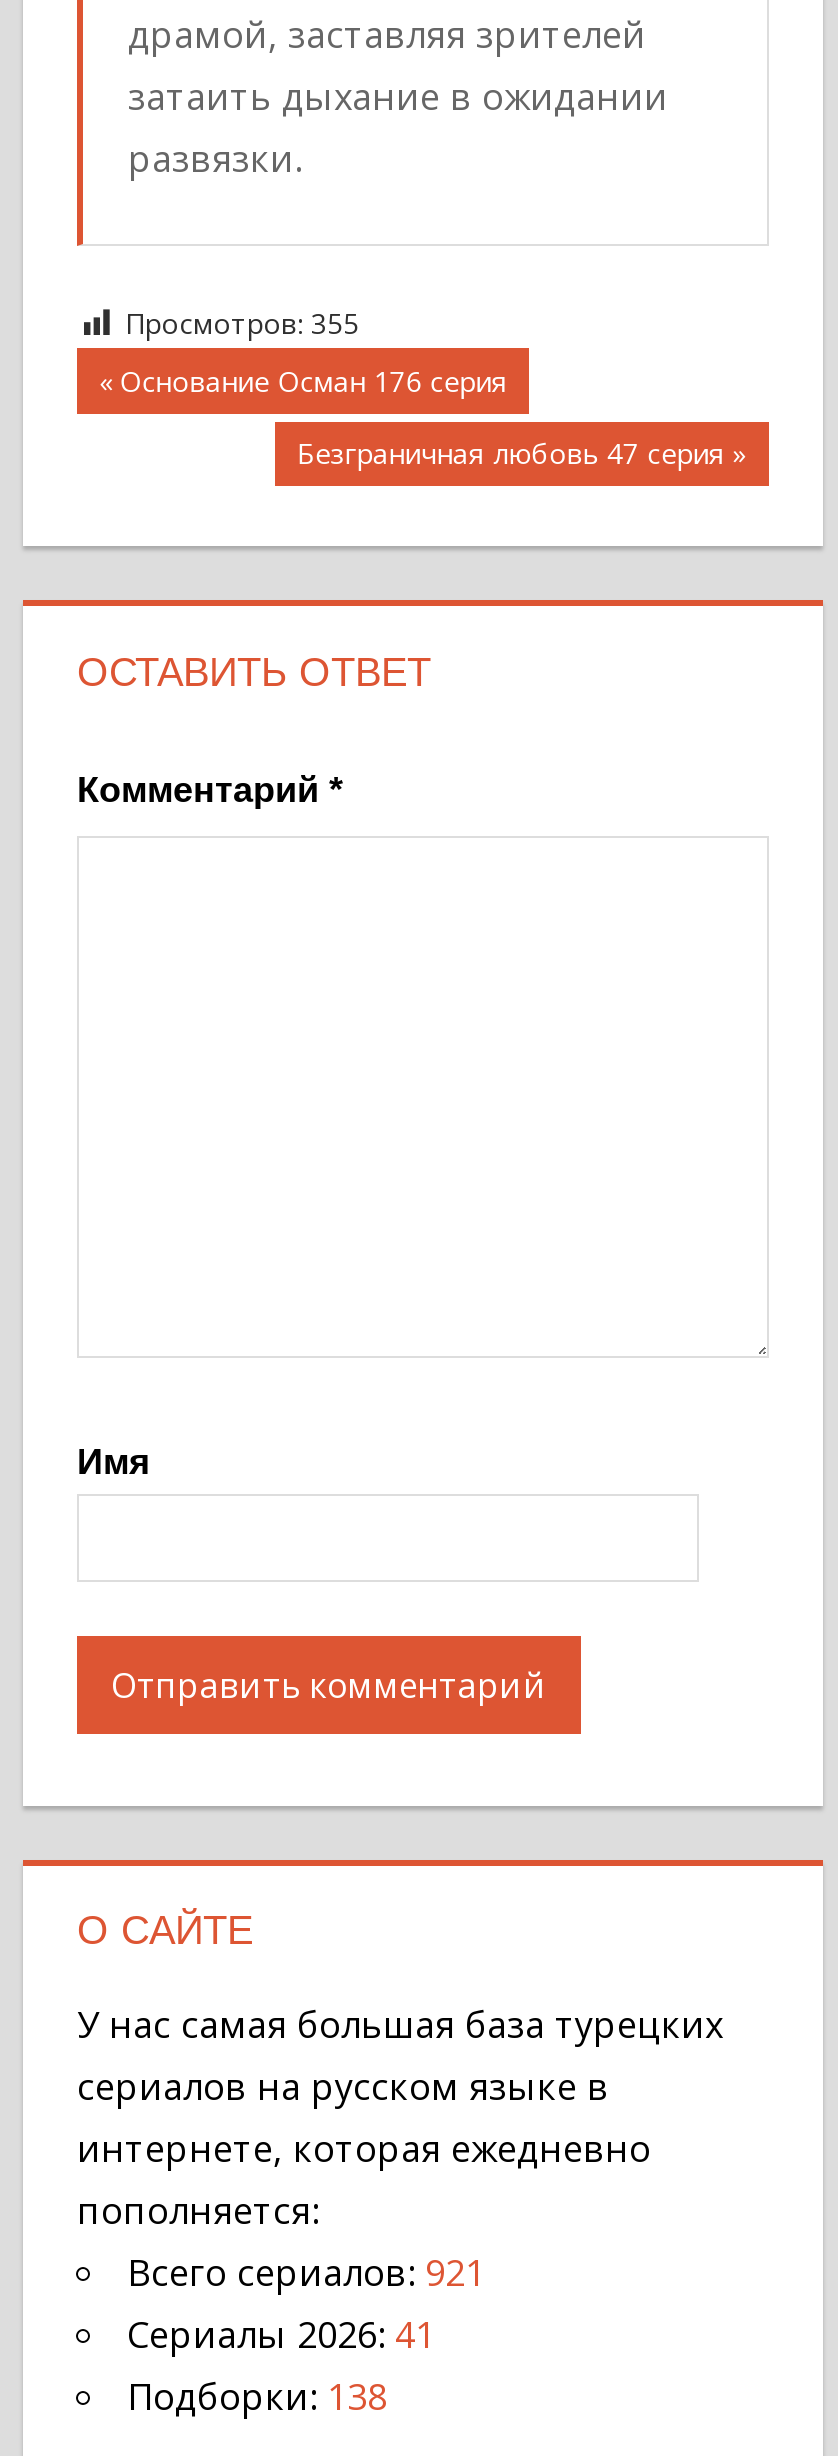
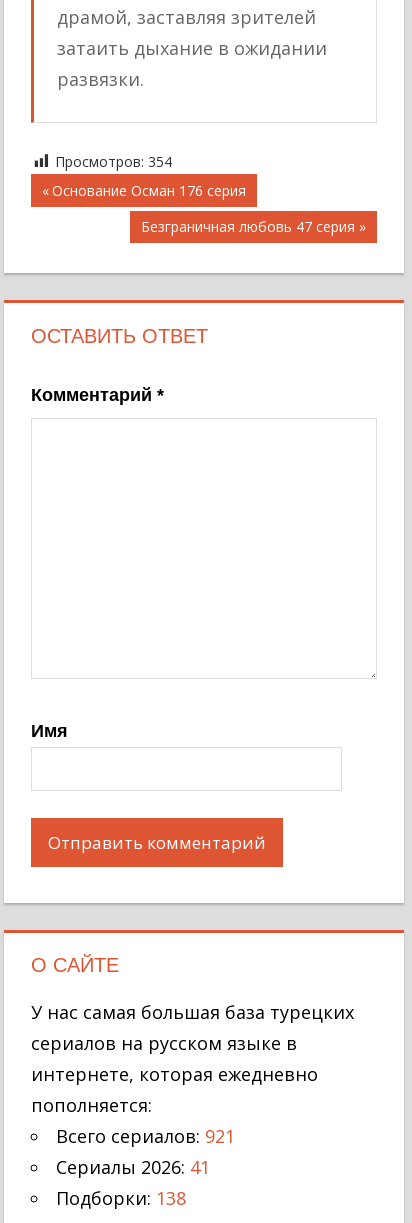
[125,303,359,341] Просмотров: 355 -> [55,152,172,171] Просмотров: 354

